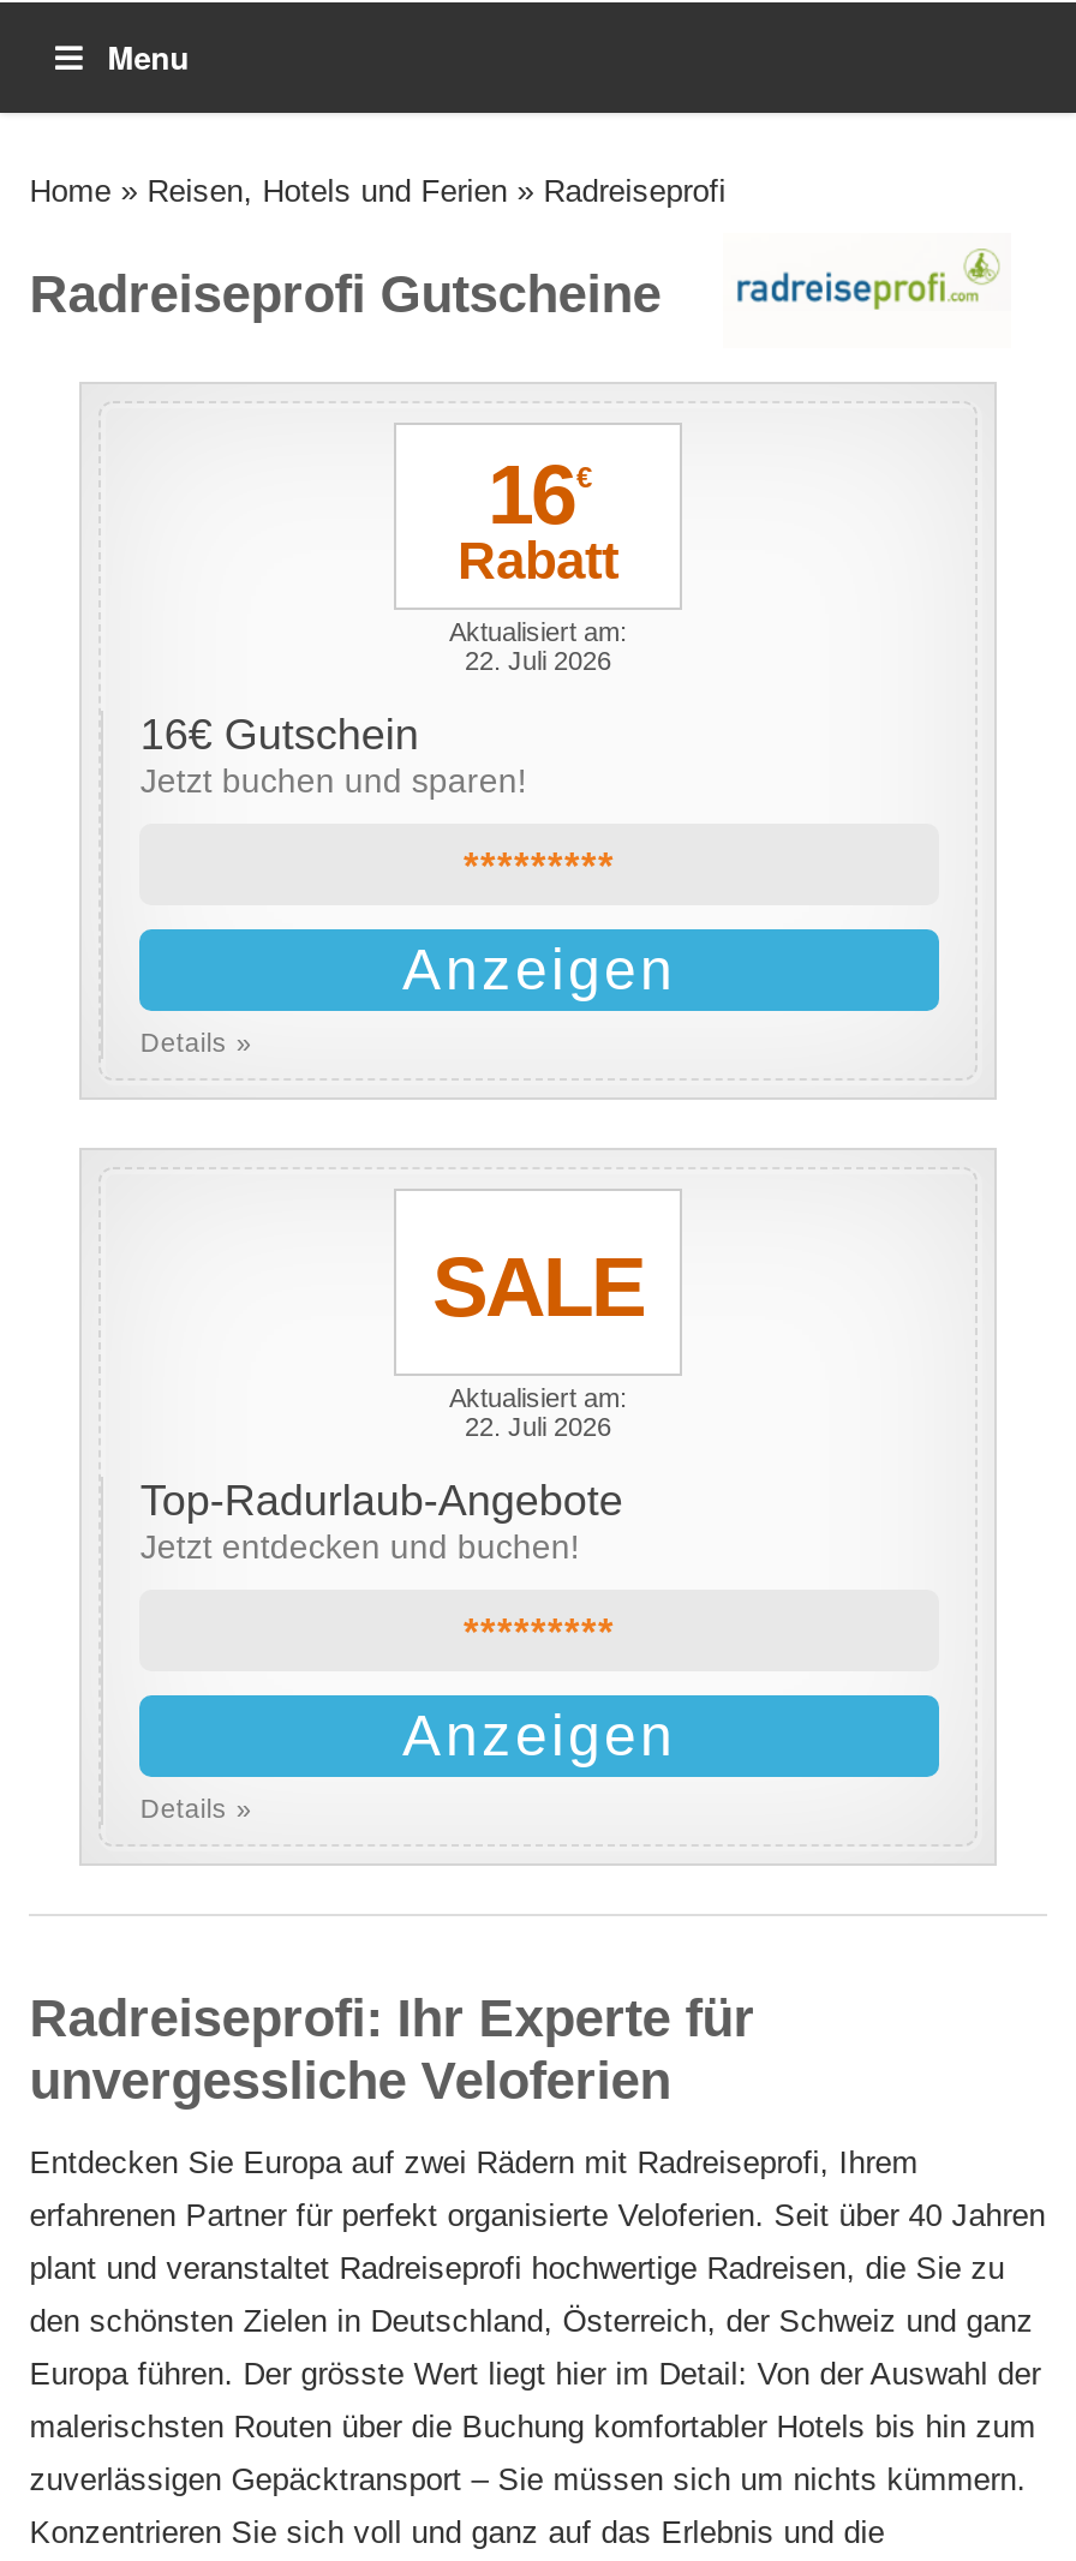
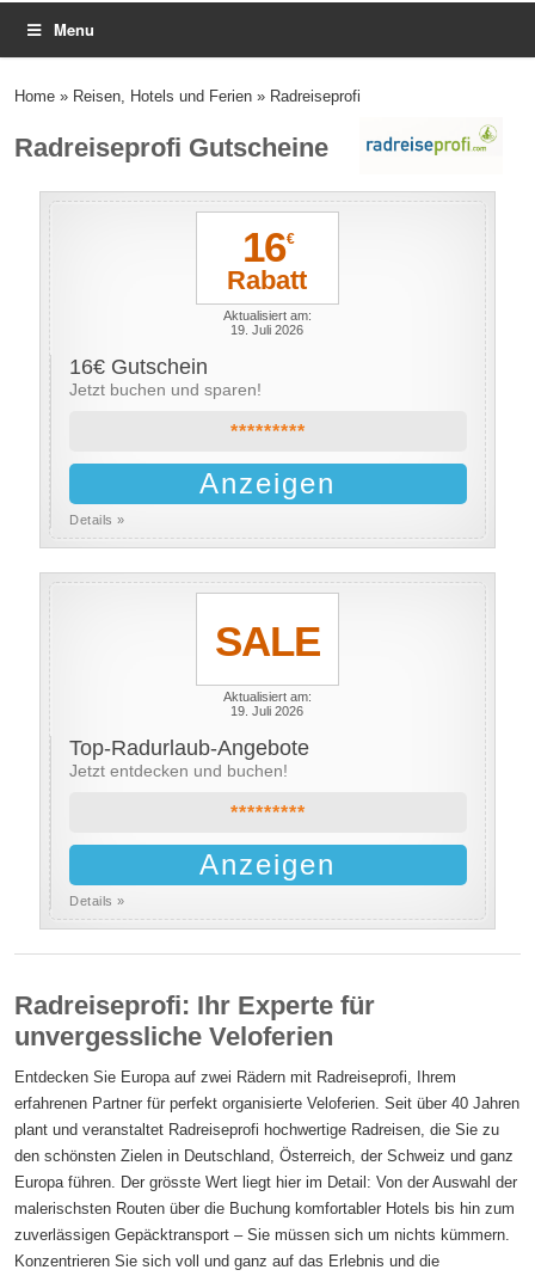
[465,646,611,675] 22. Juli 2026 -> [231,323,304,337] 19. Juli 2026
[465,1412,611,1441] 22. Juli 2026 -> [231,704,304,718] 19. Juli 2026

